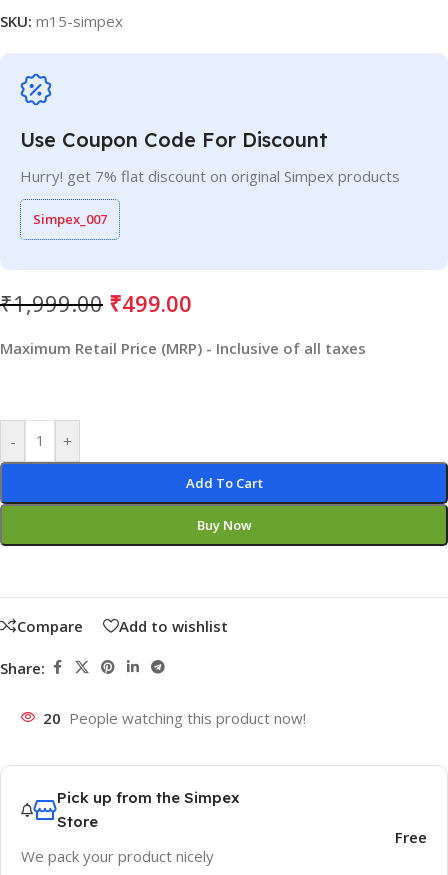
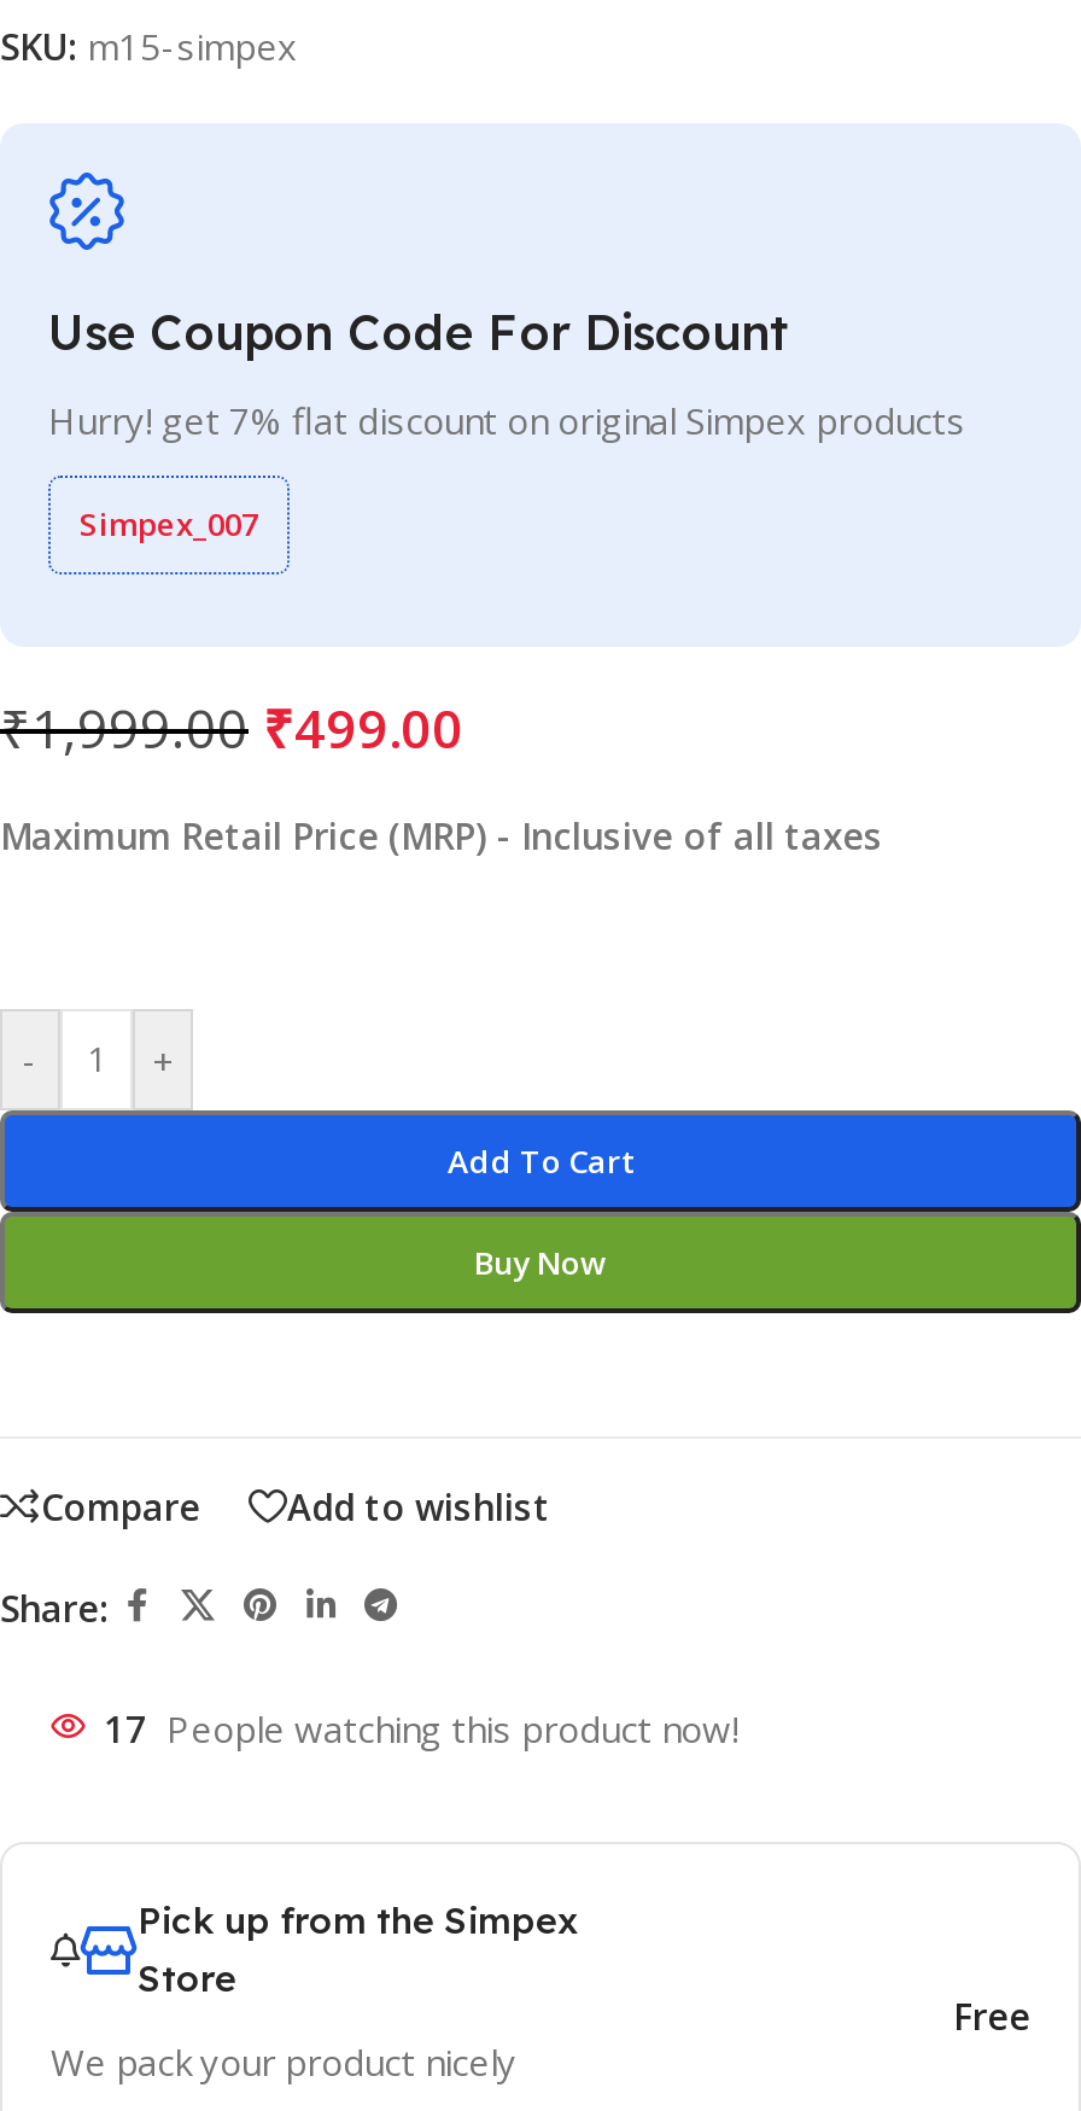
[43,708,306,728] 20 People watching this product now! -> [104,1704,738,1753] 17 People watching this product now!

